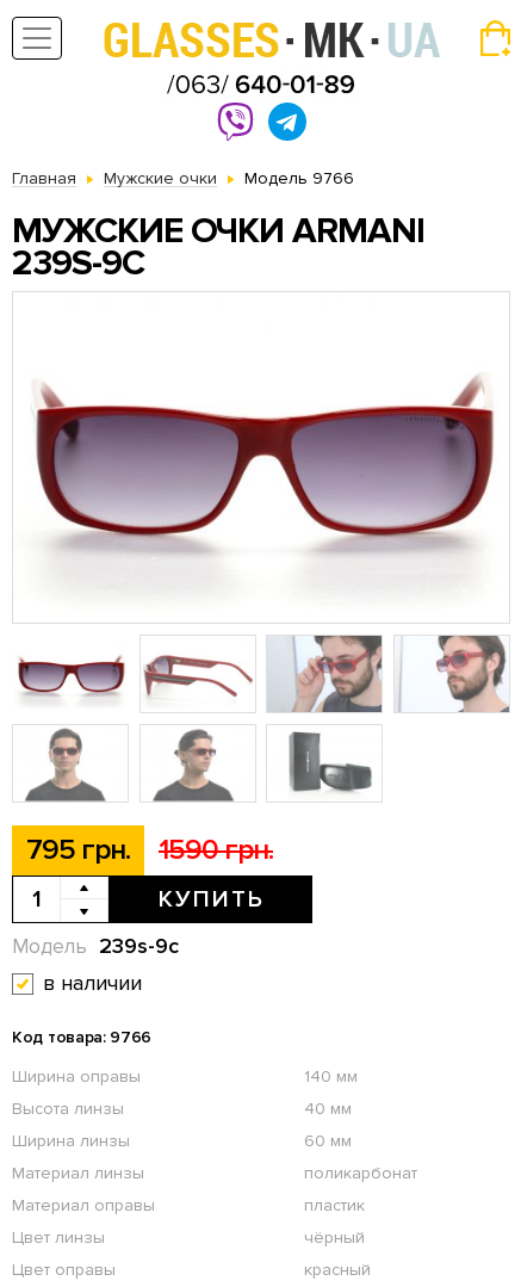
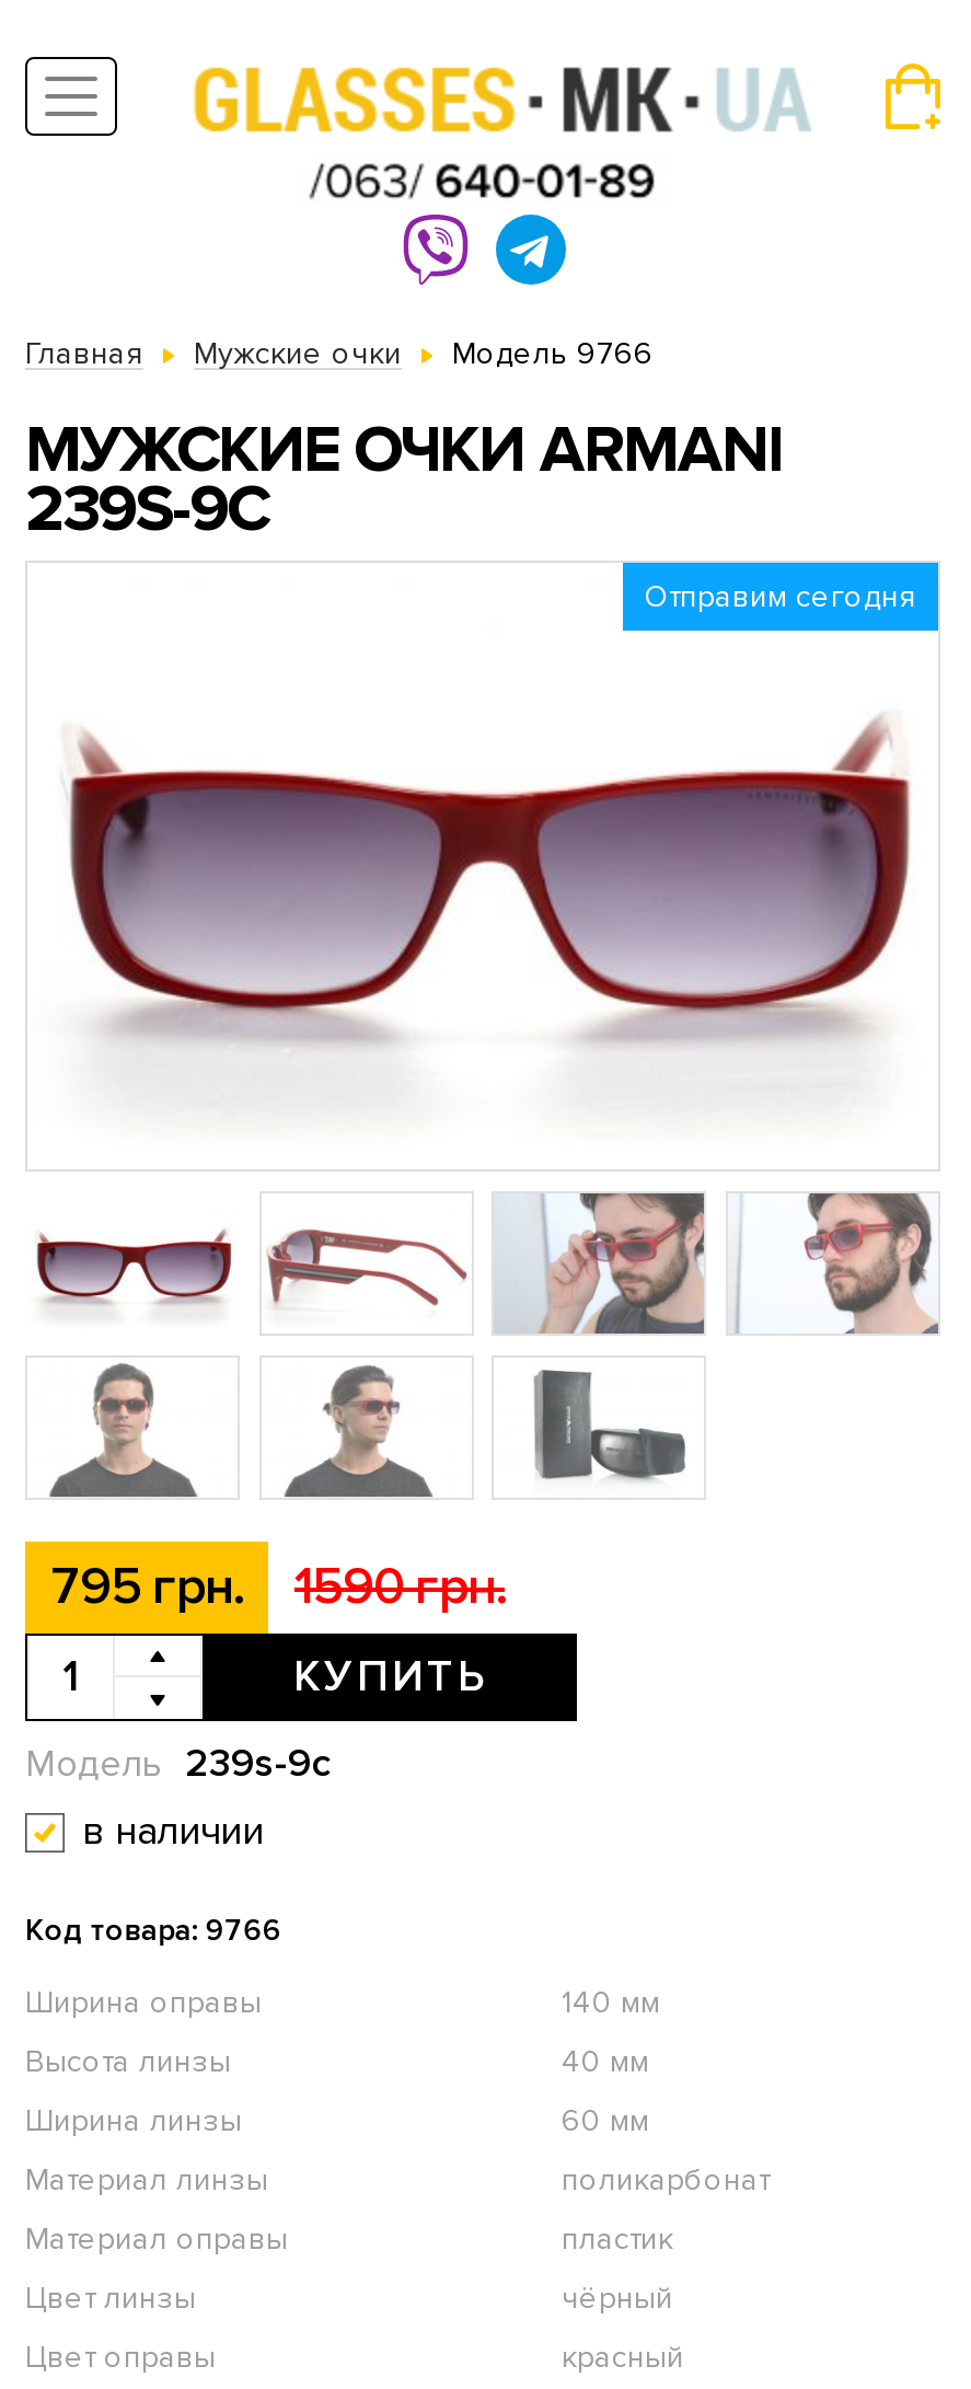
none -> [645,578,916,615] Отправим сегодня

